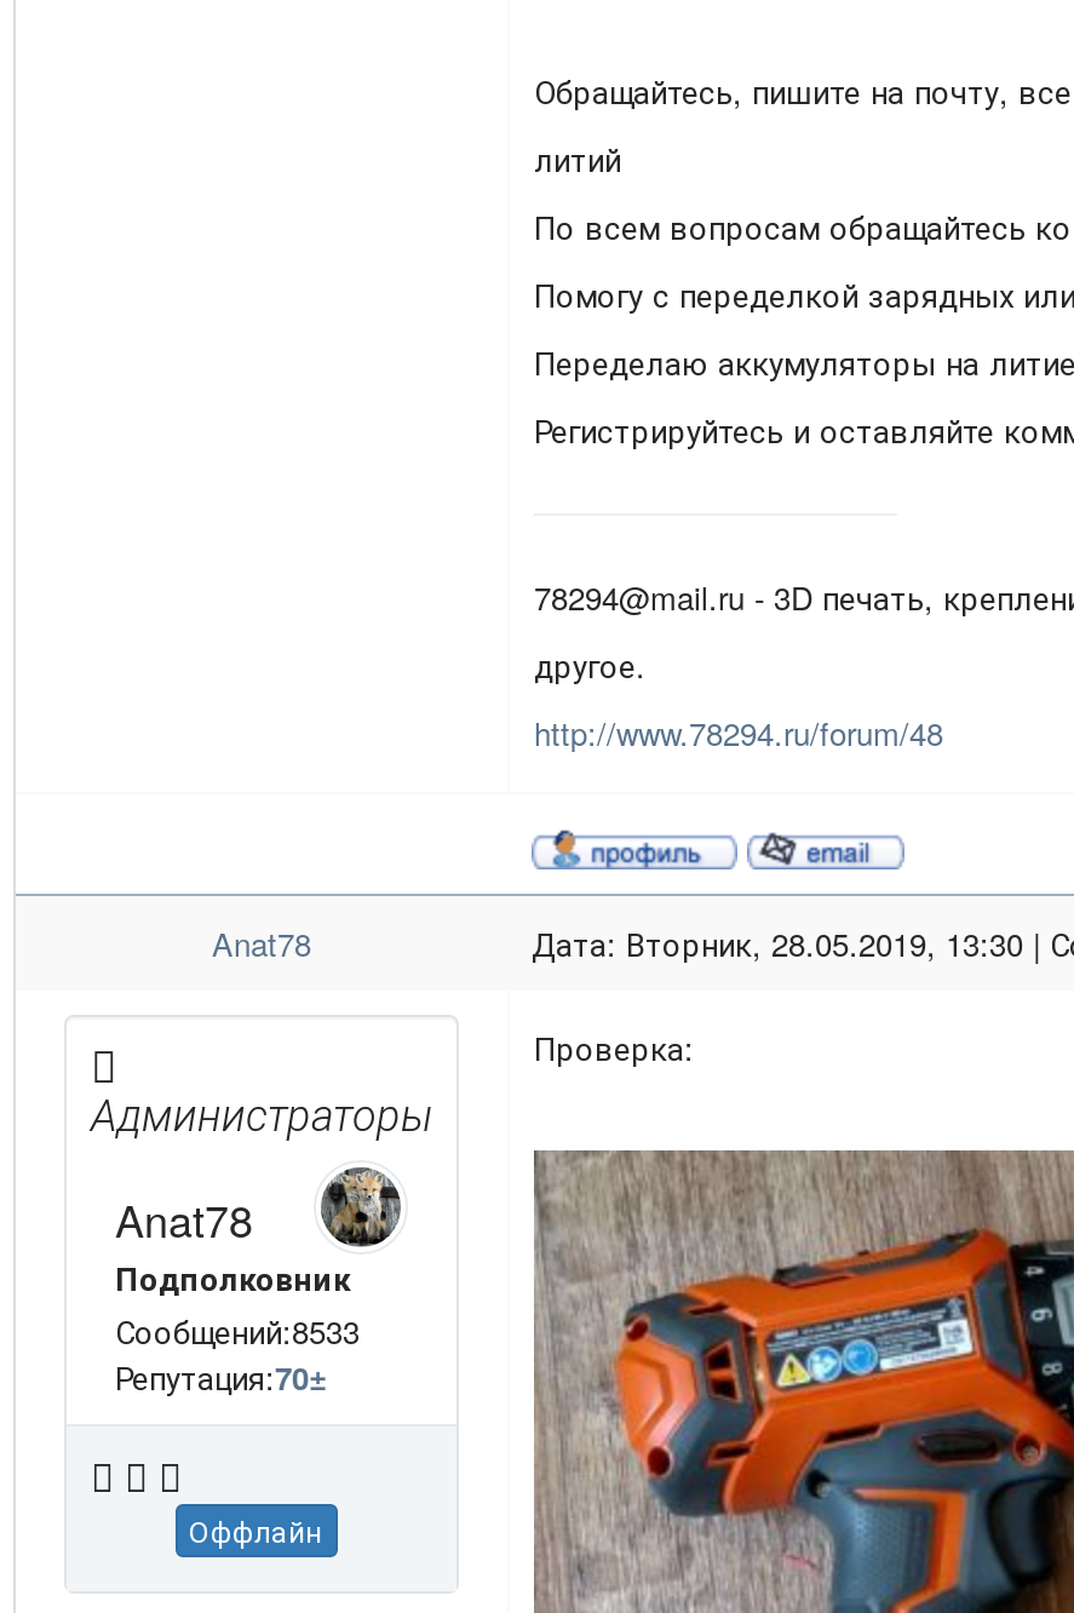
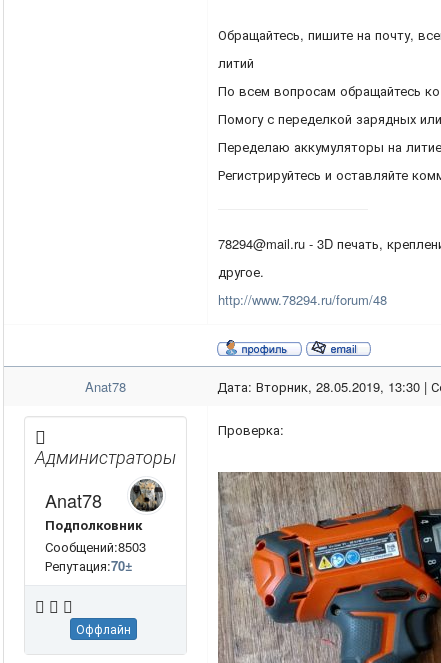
[115,1308,360,1354] Сообщений:8533 -> [45,537,146,556] Сообщений:8503

